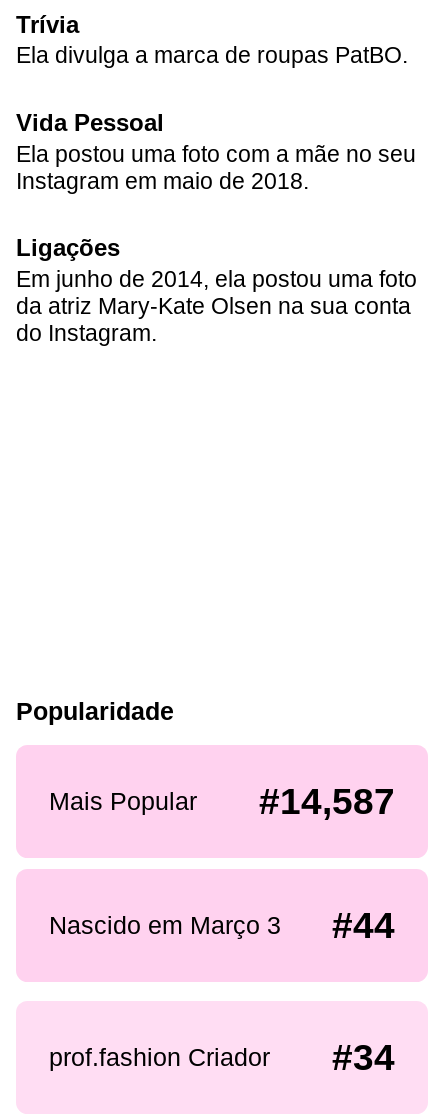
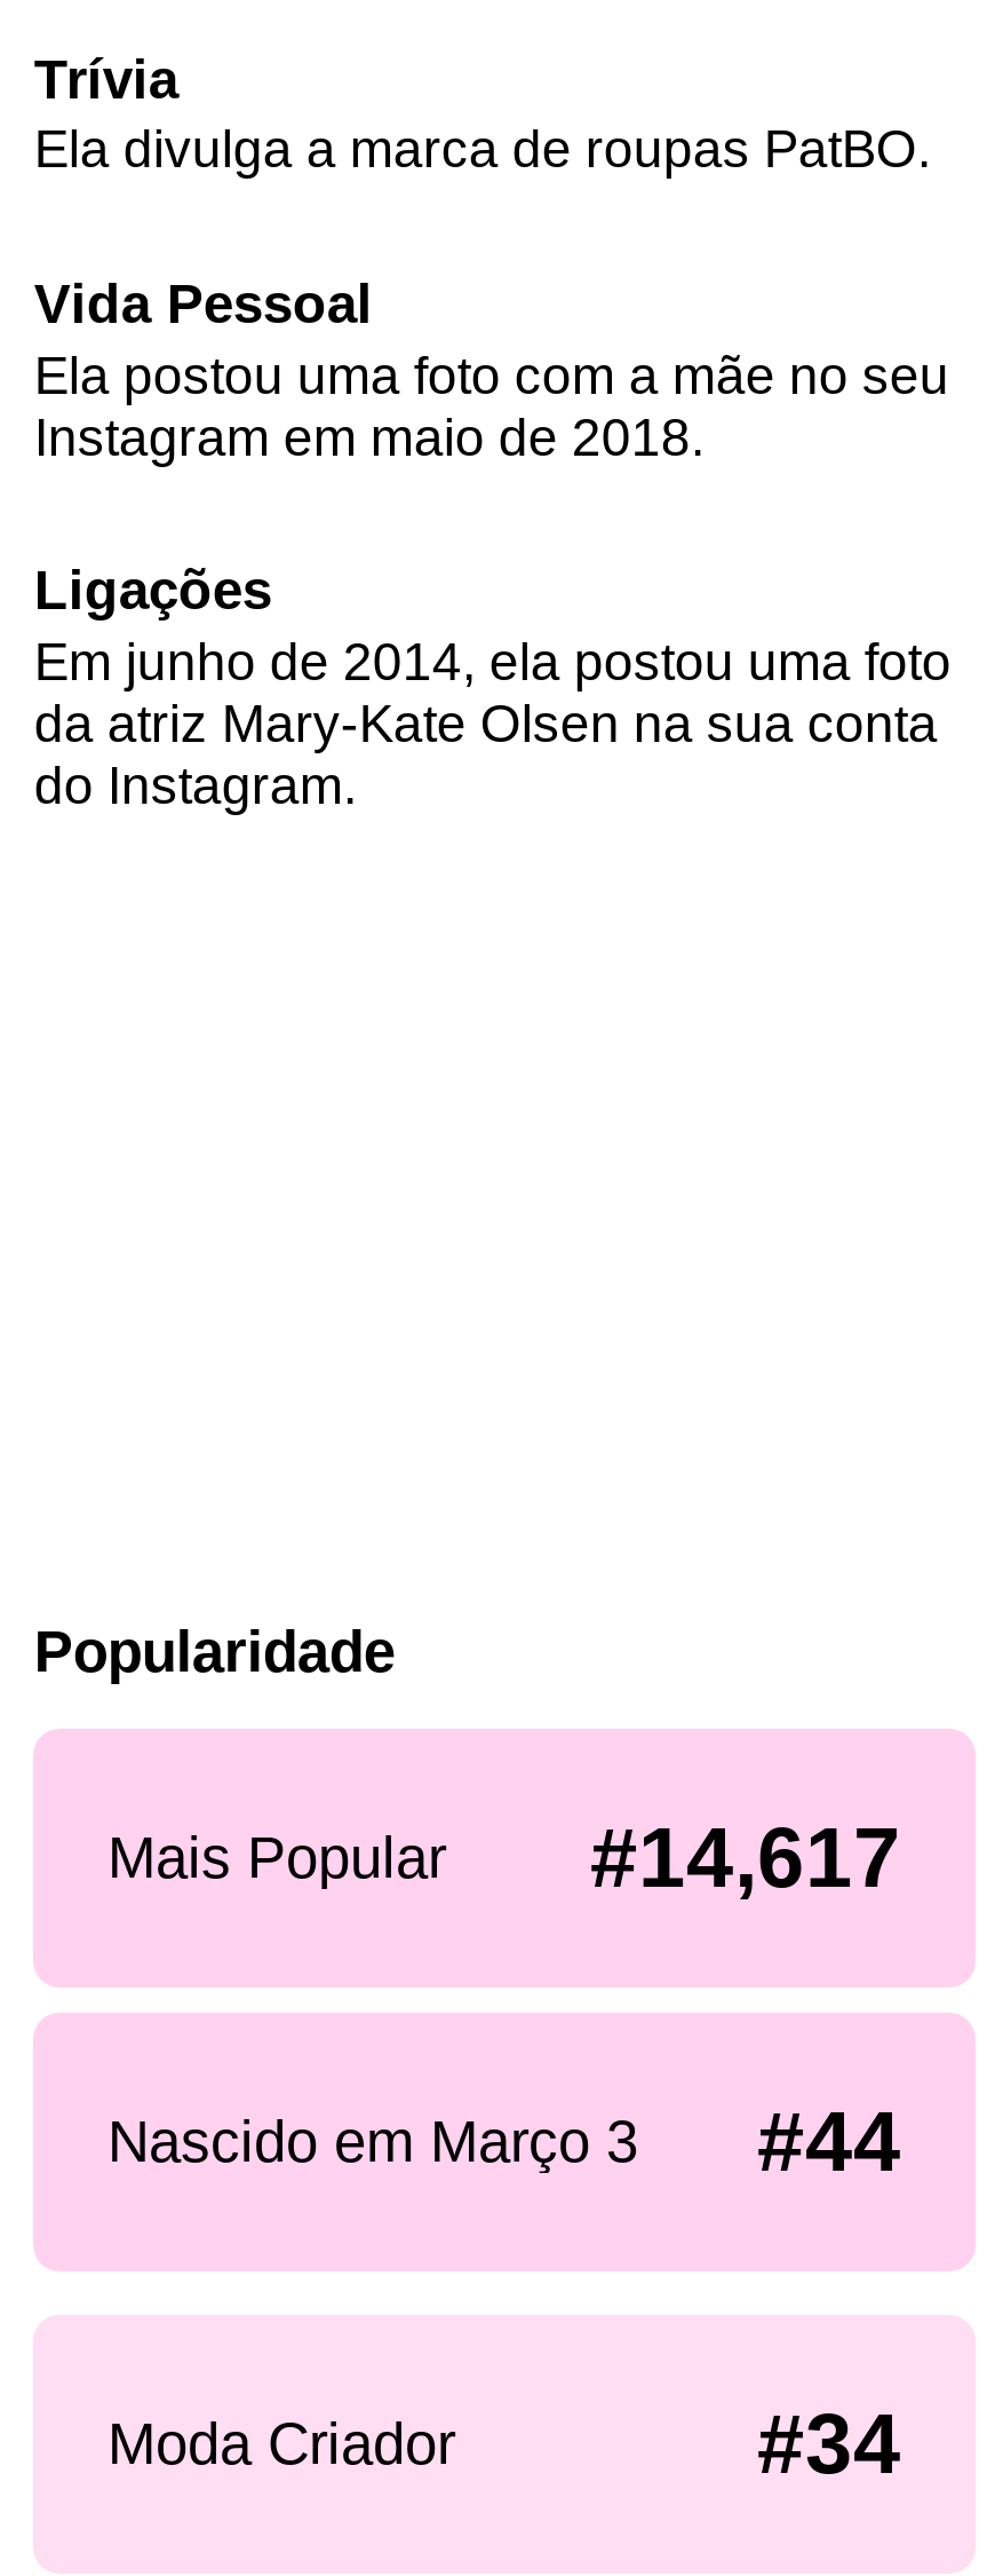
[259,781,395,822] #14,587 -> [590,1811,901,1905] #14,617
[48,1043,269,1071] prof.fashion Criador -> [108,2411,455,2475] Moda Criador

